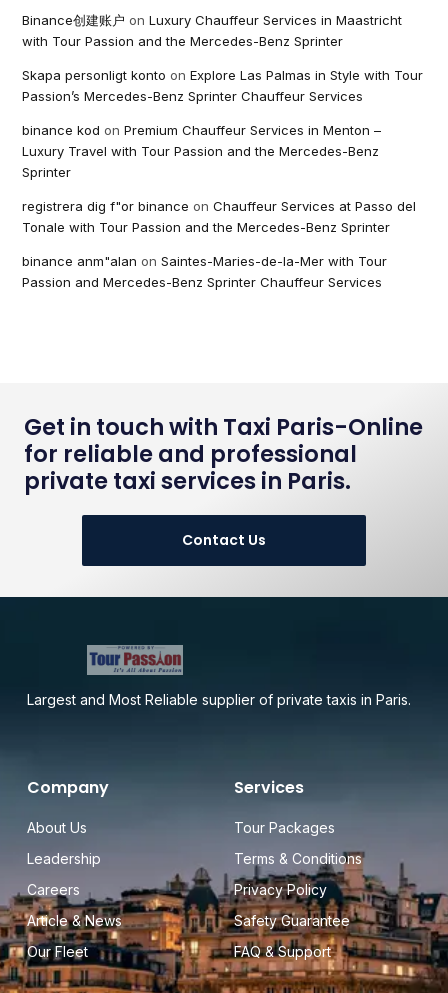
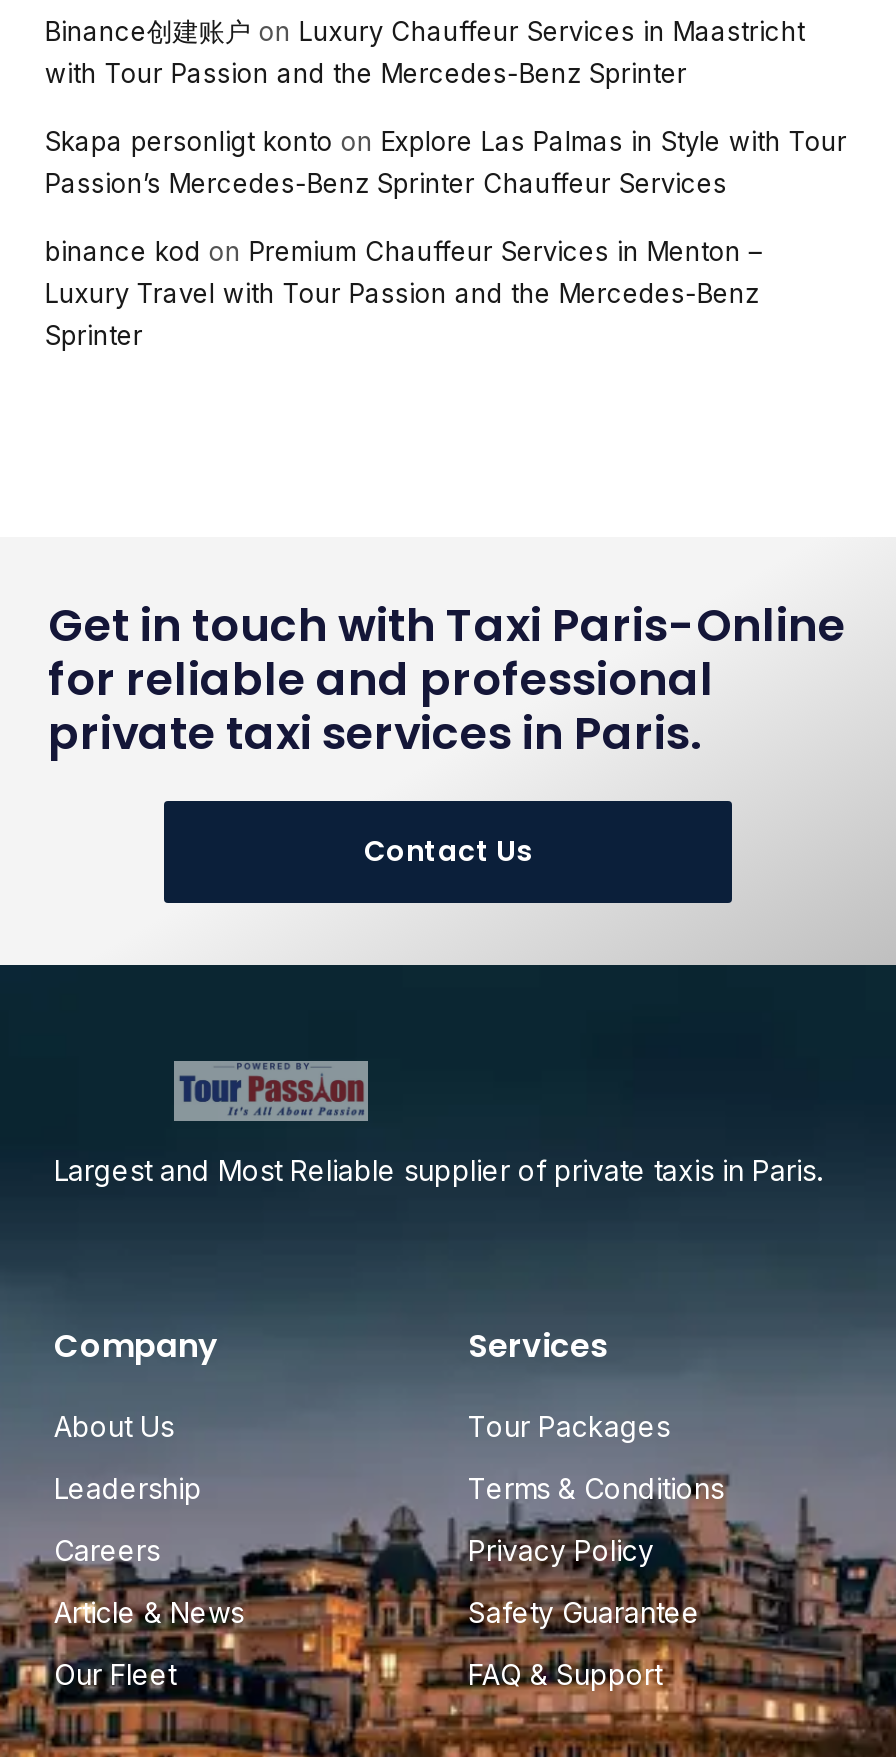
[22,198,416,290] registrera dig f"or binance on Chauffeur Services at Passo del | Tonale with Tour Passion and the Mercedes-Benz Sprinter | binance anm"alan on Saintes-Maries-de-la-Mer with Tour | Passion and Mercedes-Benz Sprinter Chauffeur Services -> none

